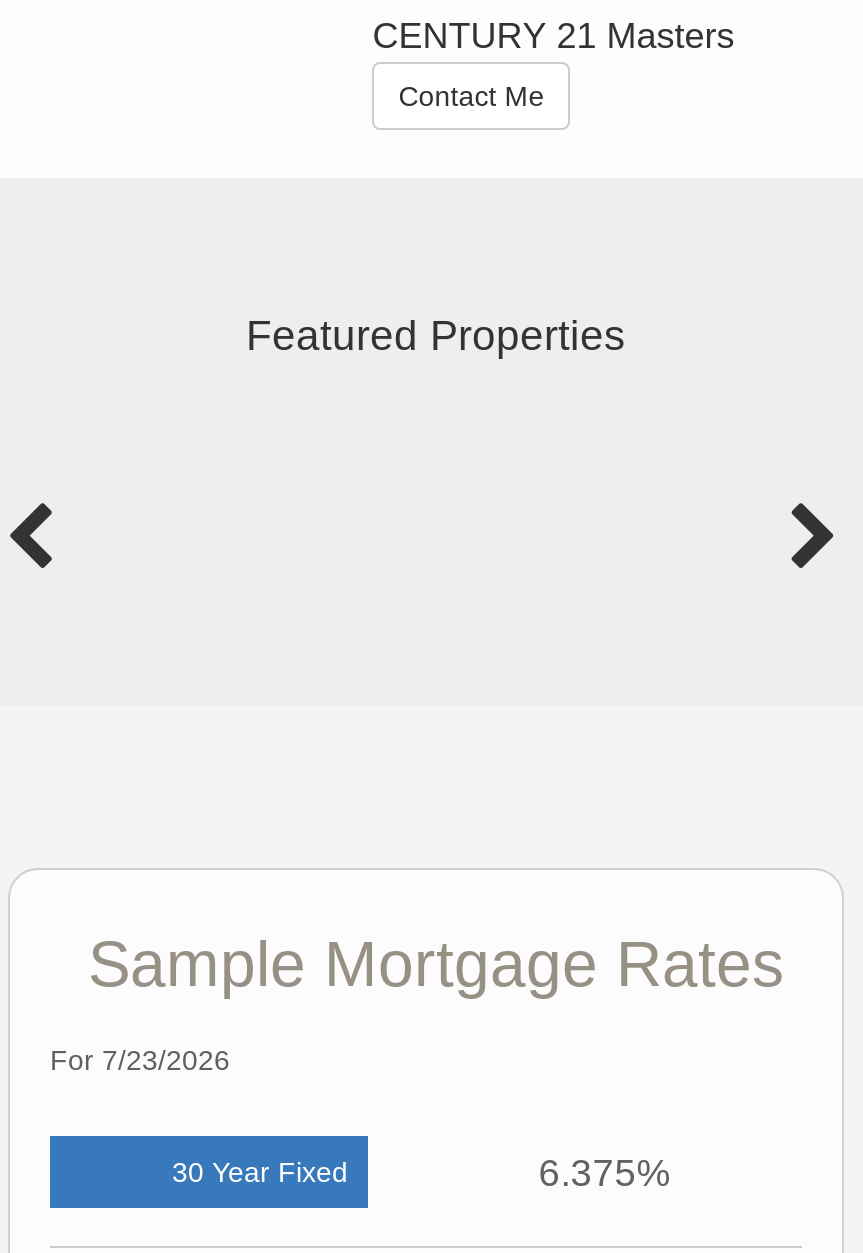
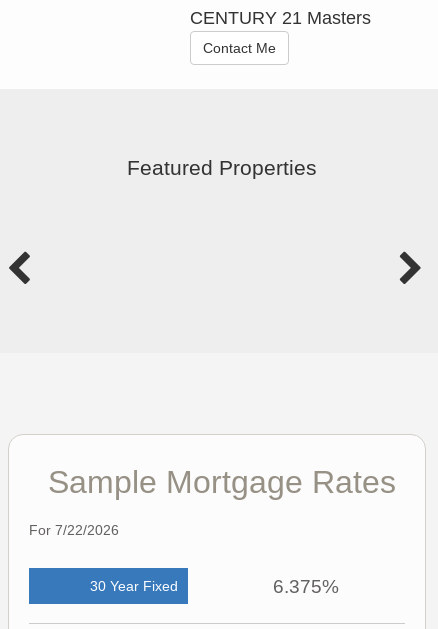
[50,1044,230,1076] For 7/23/2026 -> [29,522,119,538] For 7/22/2026

